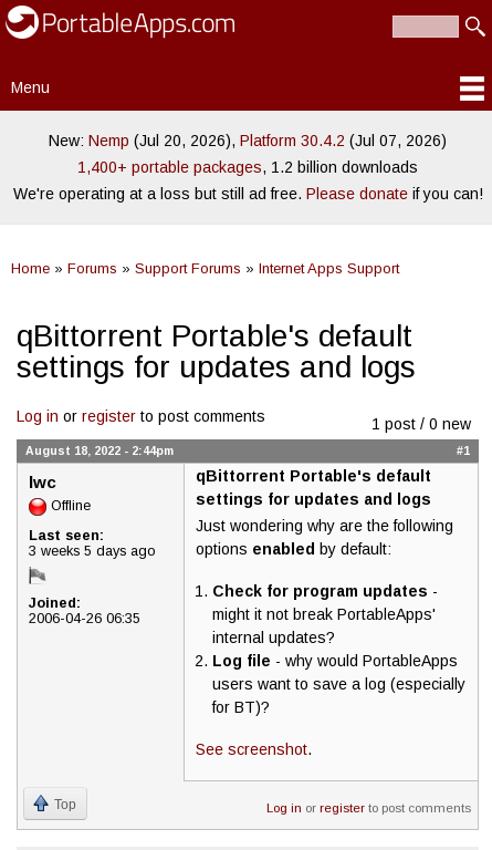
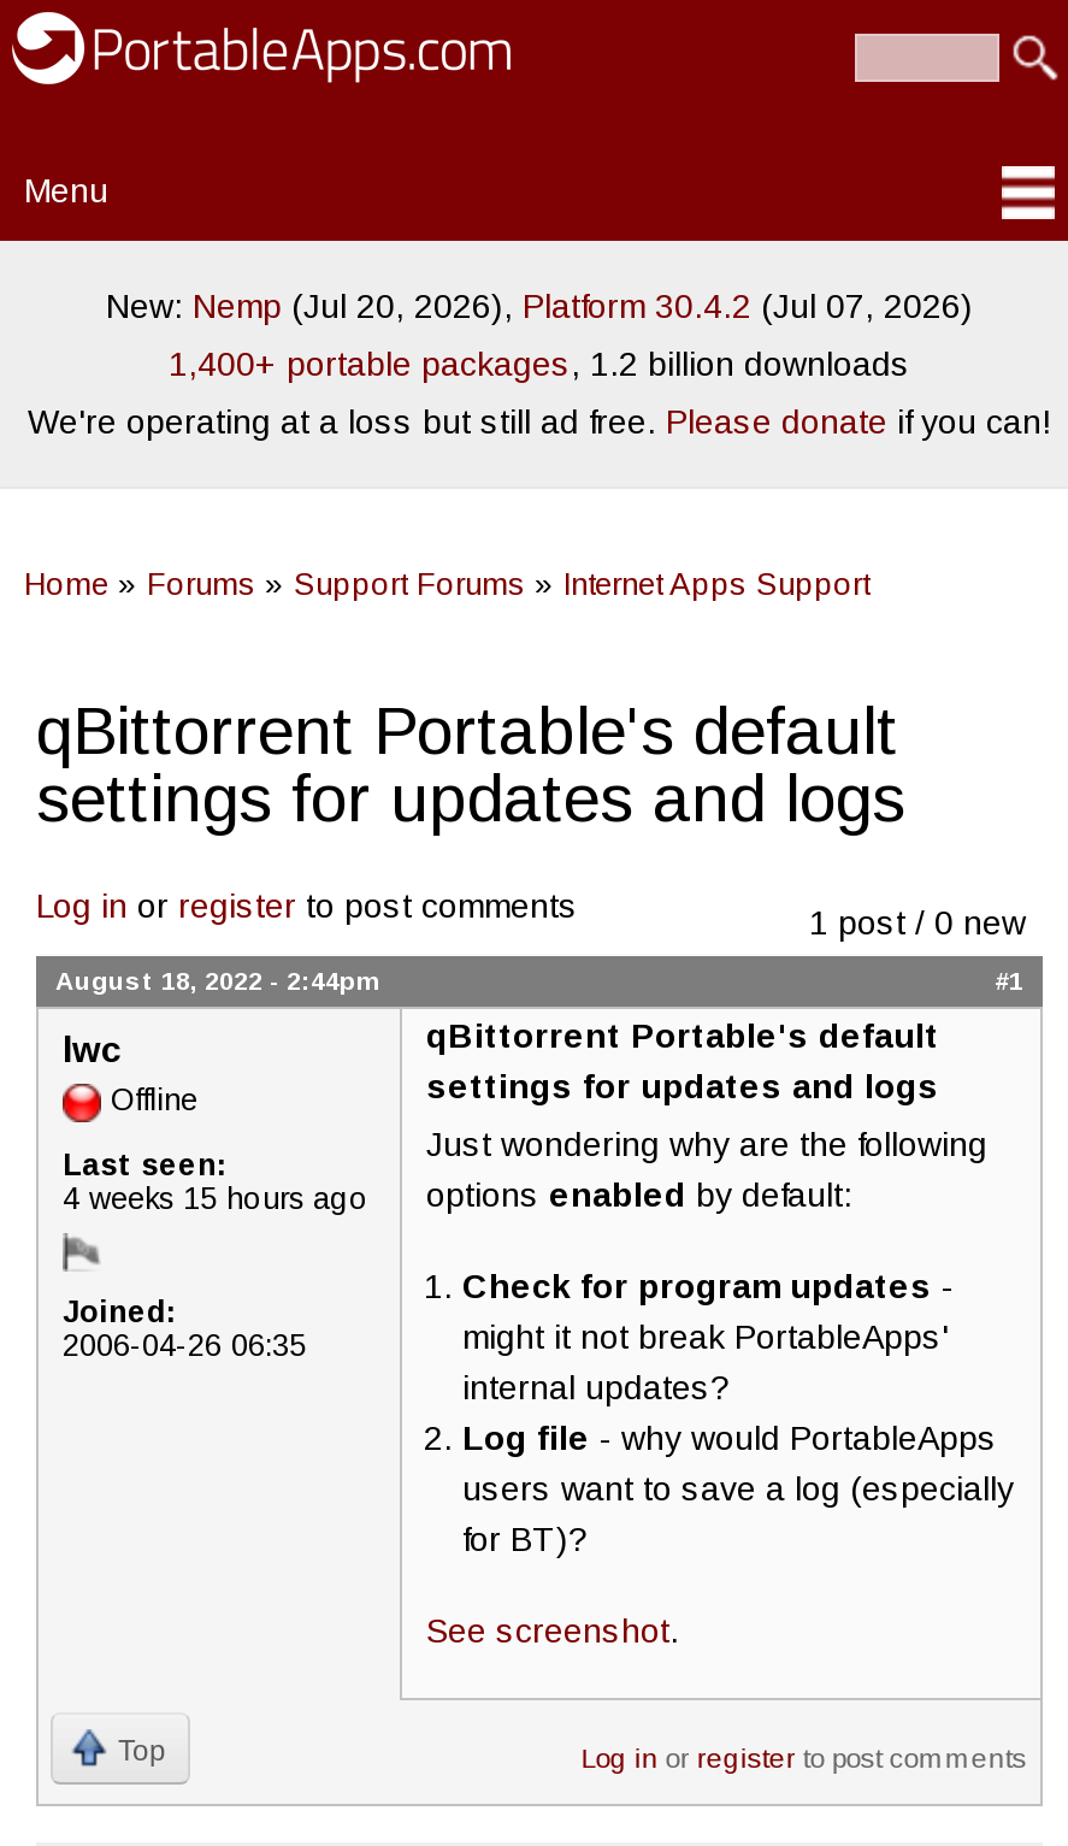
[29,543,156,559] 3 weeks 5 days ago -> [63,1182,368,1215] 4 weeks 15 hours ago

